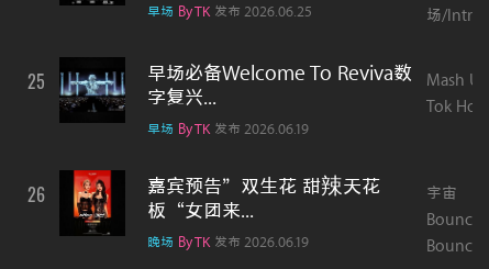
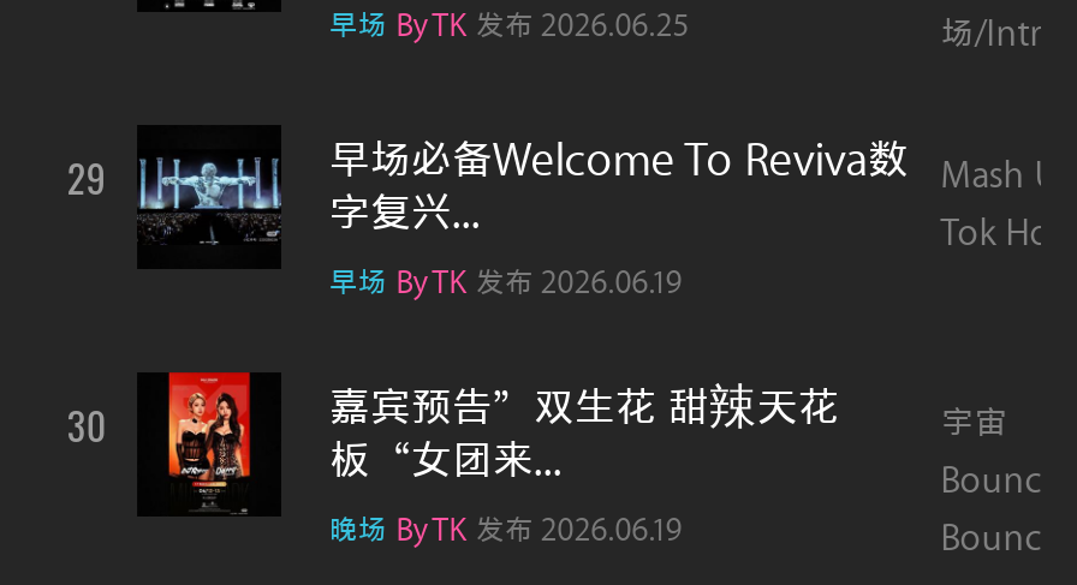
[27,68,45,94] 25 -> [67,149,106,207] 29
[27,181,45,208] 26 -> [67,396,106,454] 30

